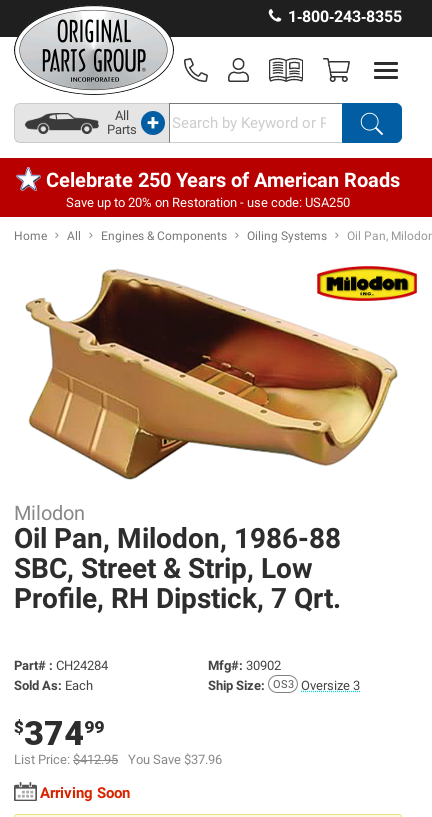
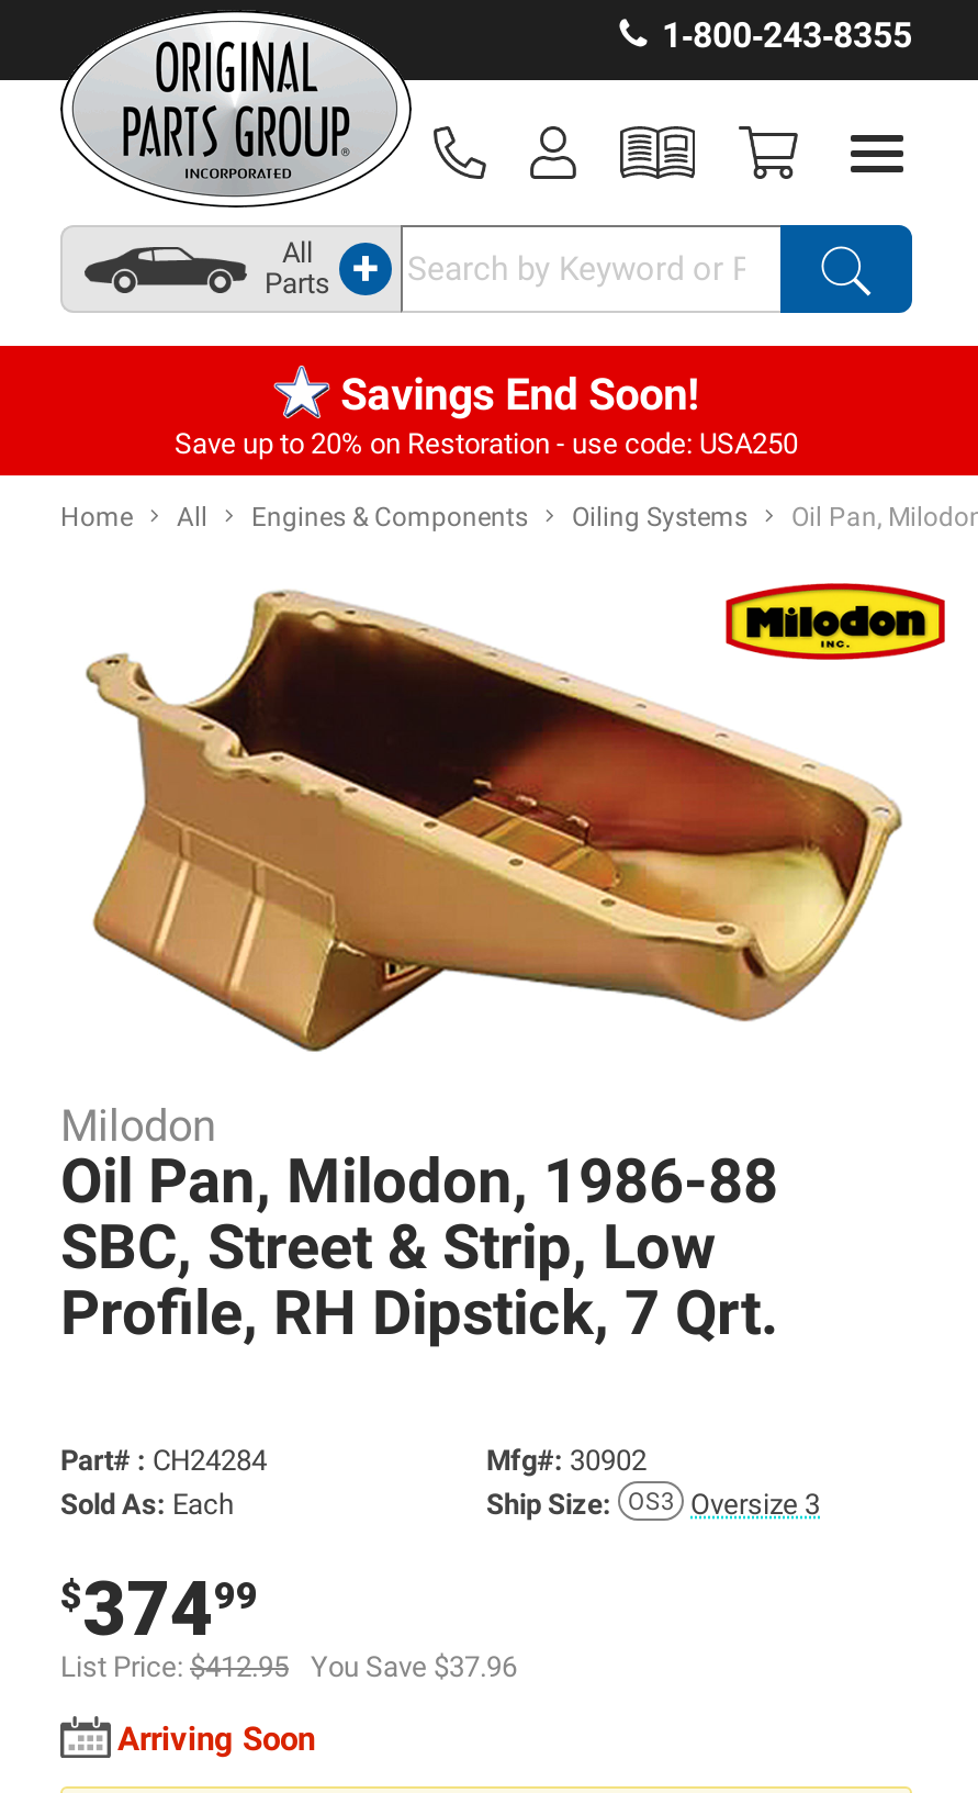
[46,168,400,192] Celebrate 250 Years of American Roads -> [340,368,698,421] Savings End Soon!

